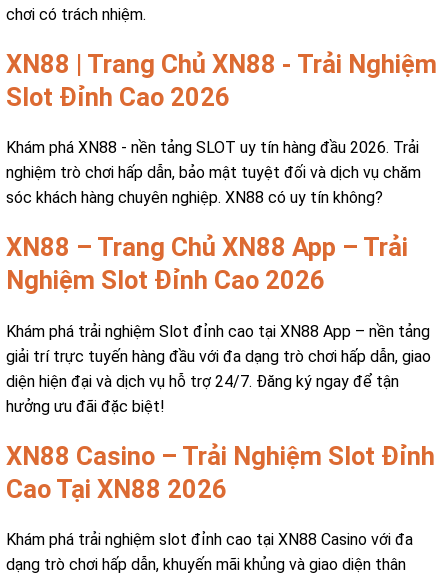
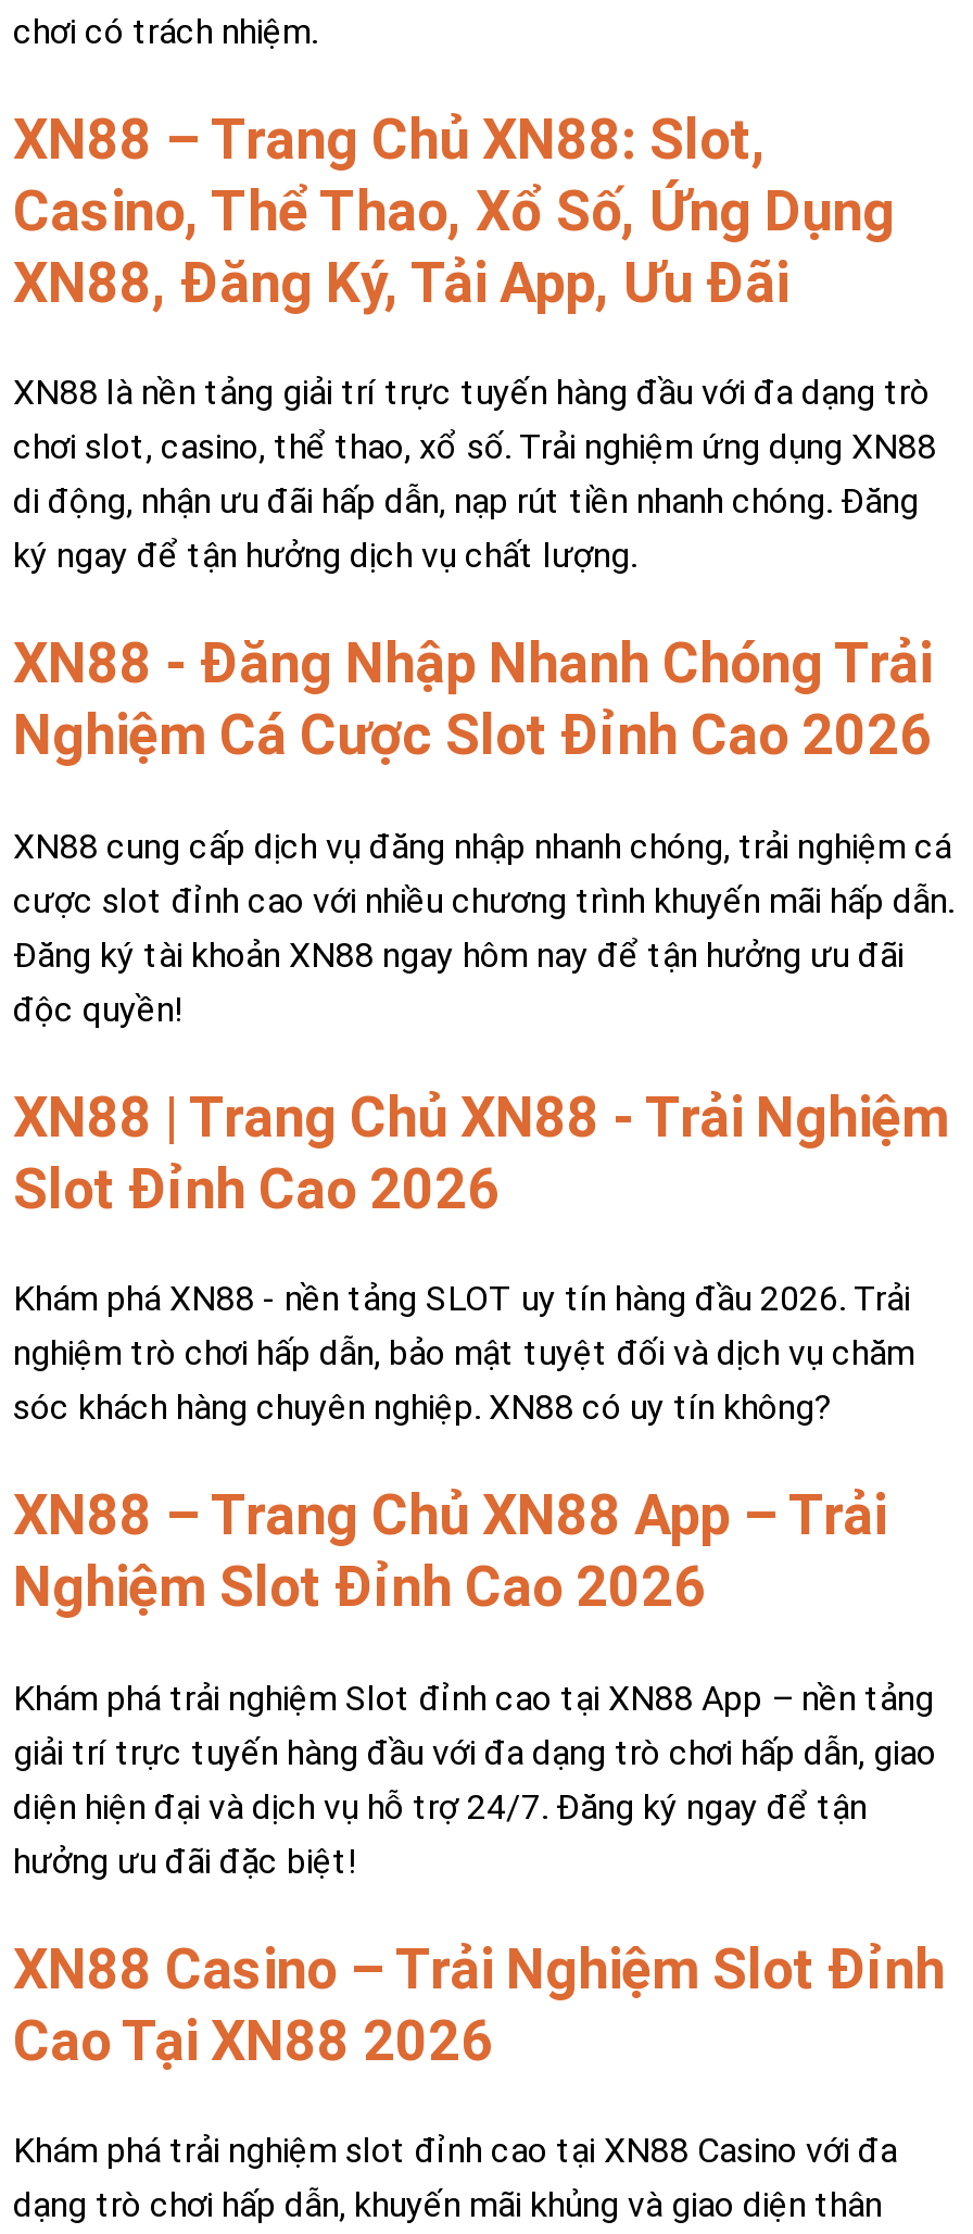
none -> [13,106,953,1029] XN88 – Trang Chủ XN88: Slot, | Casino, Thể Thao, Xổ Số, Ứng Dụng | XN88, Đăng Ký, Tải App, Ưu Đãi | XN88 là nền tảng giải trí trực tuyến hàng đầu với đa dạng trò | chơi slot, casino, thể thao, xổ số. Trải nghiệm ứng dụng XN88 | di động, nhận ưu đãi hấp dẫn, nạp rút tiền nhanh chóng. Đăng | ký ngay để tận hưởng dịch vụ chất lượng. | XN88 - Đăng Nhập Nhanh Chóng Trải | Nghiệm Cá Cược Slot Đỉnh Cao 2026 | XN88 cung cấp dịch vụ đăng nhập nhanh chóng, trải nghiệm cá | cược slot đỉnh cao với nhiều chương trình khuyến mãi hấp dẫn. | Đăng ký tài khoản XN88 ngay hôm nay để tận hưởng ưu đãi | độc quyền!

